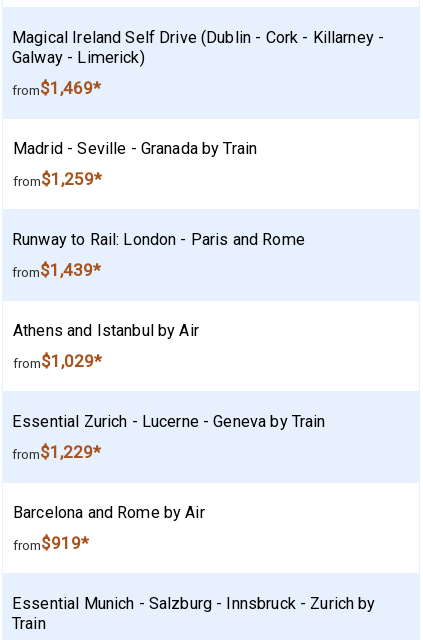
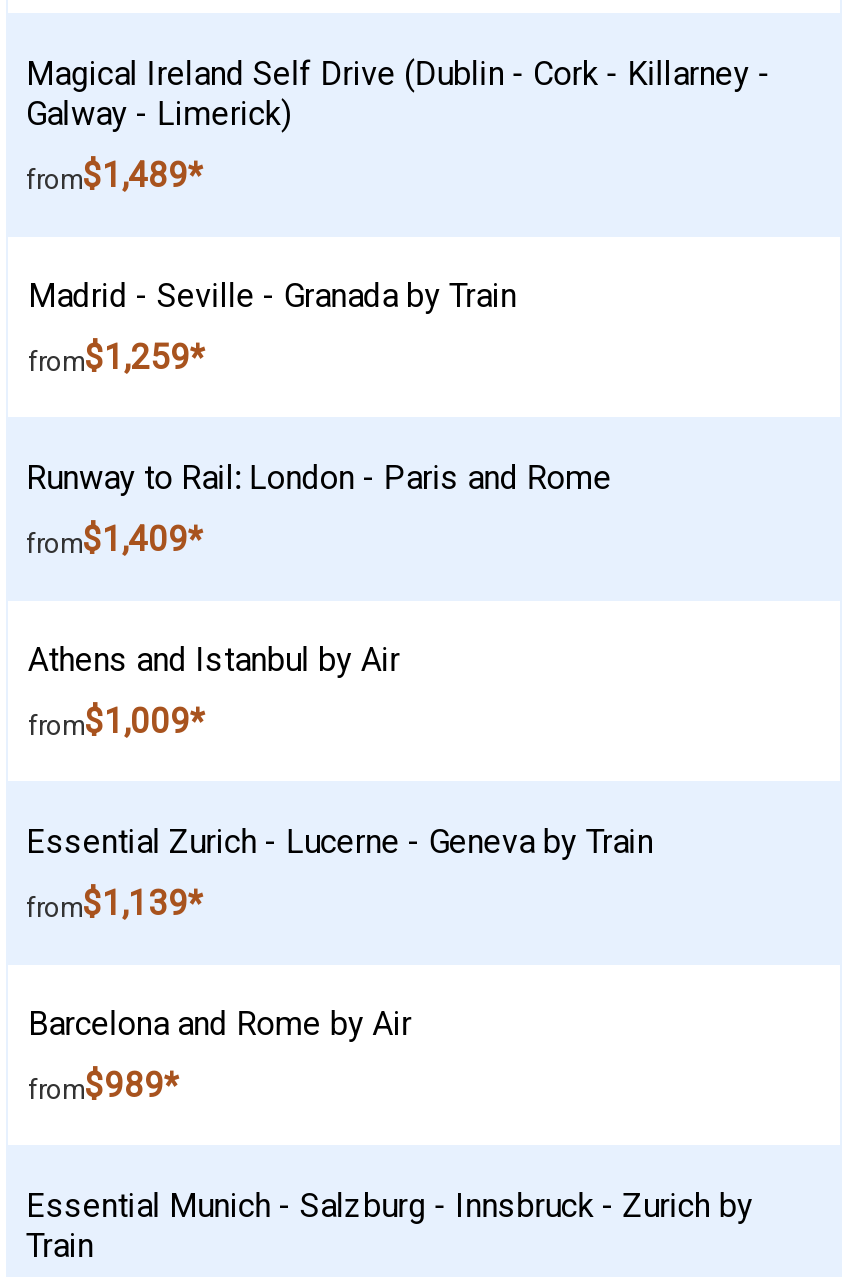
[12,78,101,98] from$1,469* -> [26,155,204,195] from$1,489*
[12,260,101,280] from$1,439* -> [26,519,204,559] from$1,409*
[13,351,102,371] from$1,029* -> [28,701,206,741] from$1,009*
[12,442,101,462] from$1,229* -> [26,883,204,923] from$1,139*
[13,533,89,553] from$919* -> [28,1065,180,1105] from$989*

